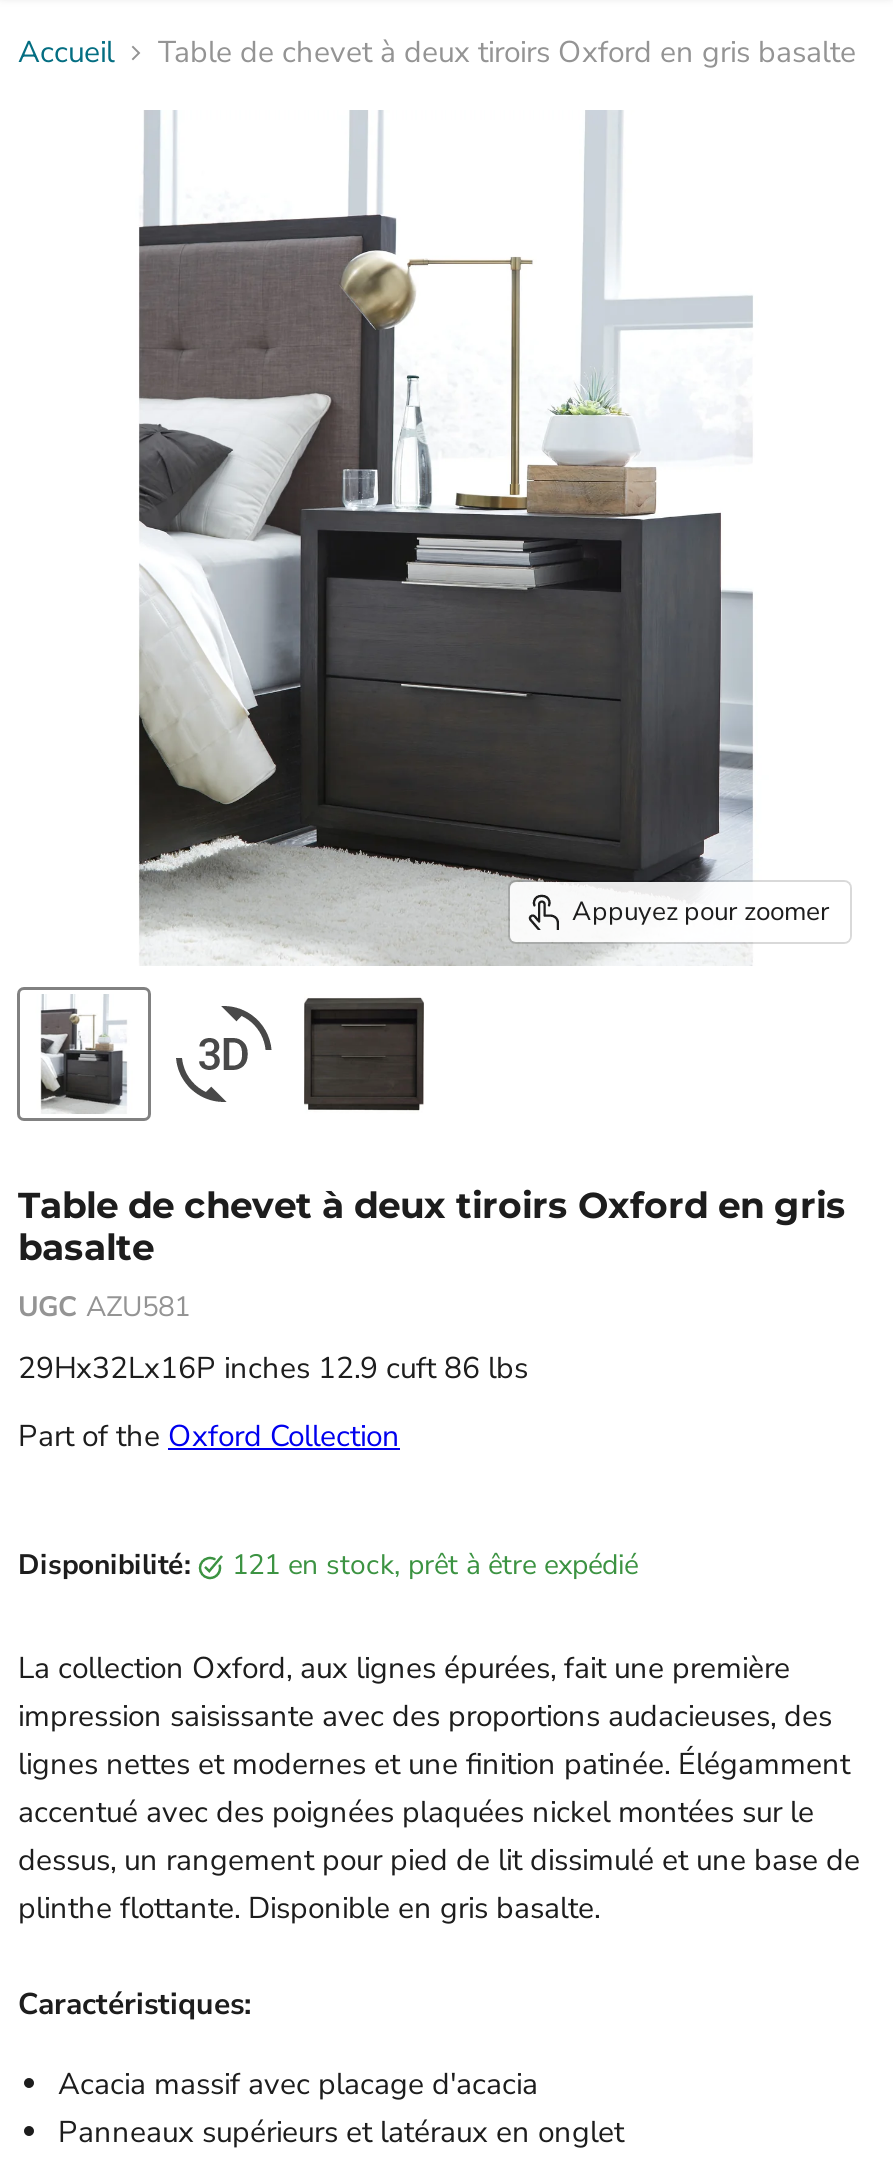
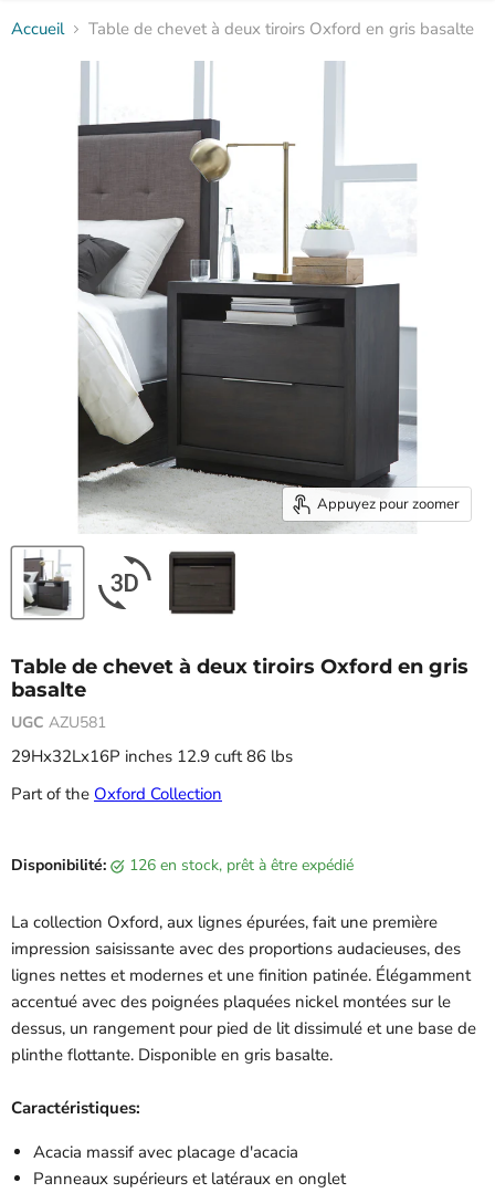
[248,1546,638,1584] 121 en stock, prêt à être expédié -> [138,855,354,876] 126 en stock, prêt à être expédié

